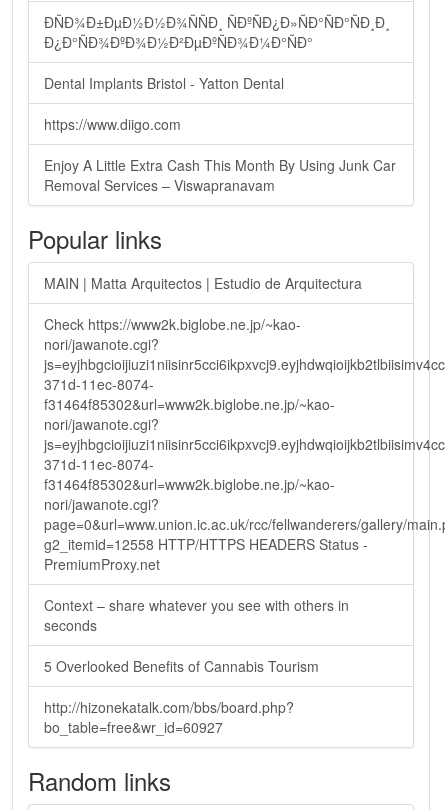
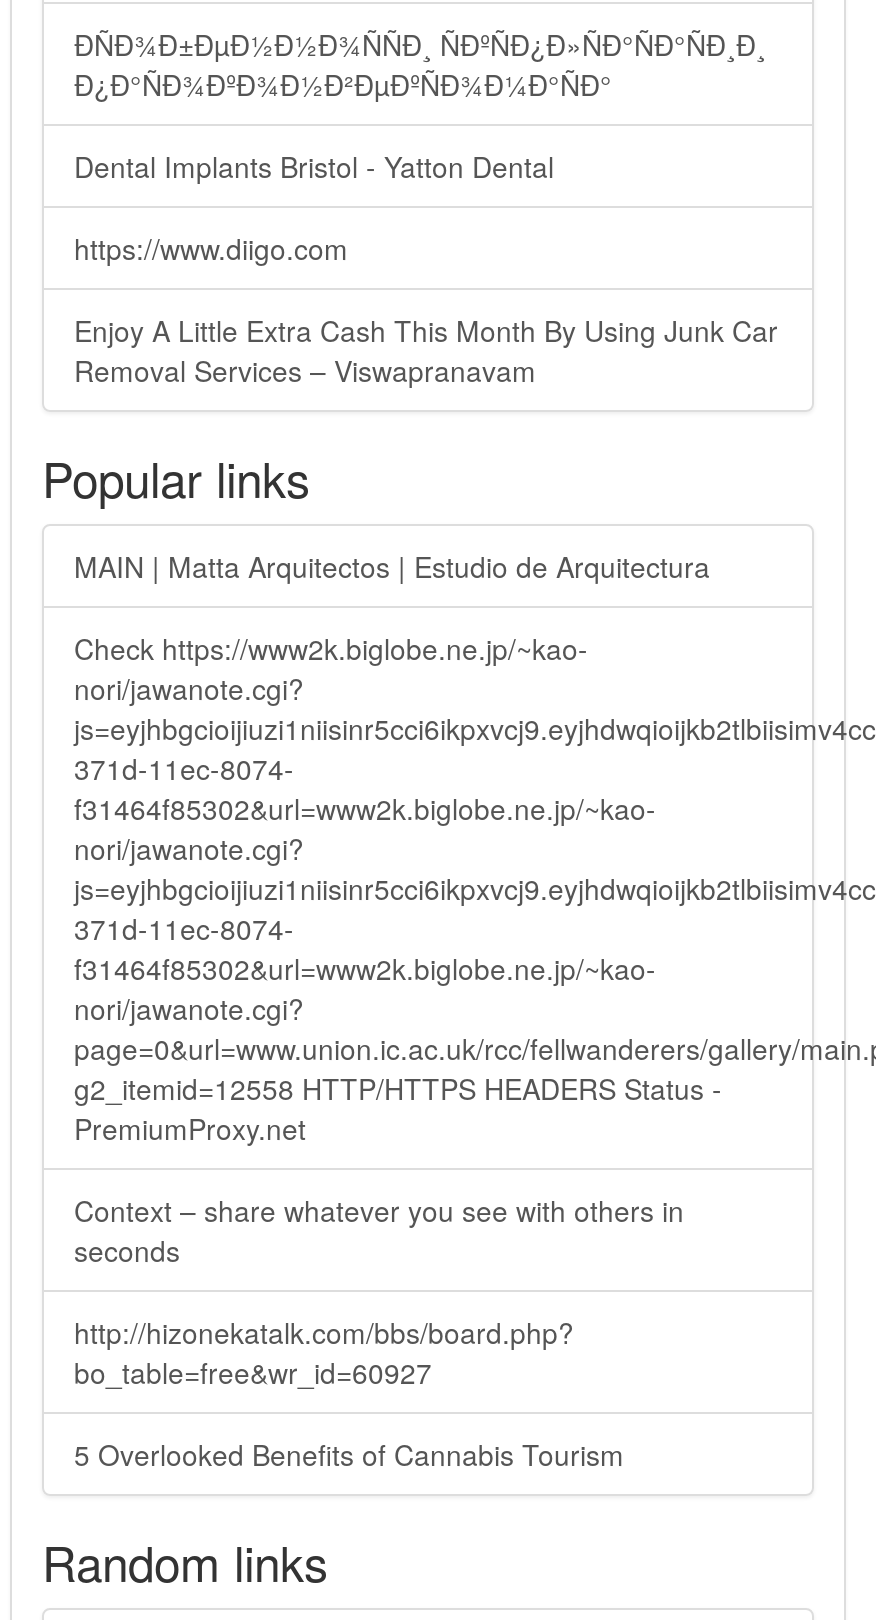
moved [44,656,319,676] -> [74,1434,624,1474]: 5 Overlooked Benefits of Cannabis Tourism
moved [44,697,294,737] -> [74,1312,574,1392]: http://hizonekatalk.com/bbs/board.php? | bo_table=free&wr_id=60927

